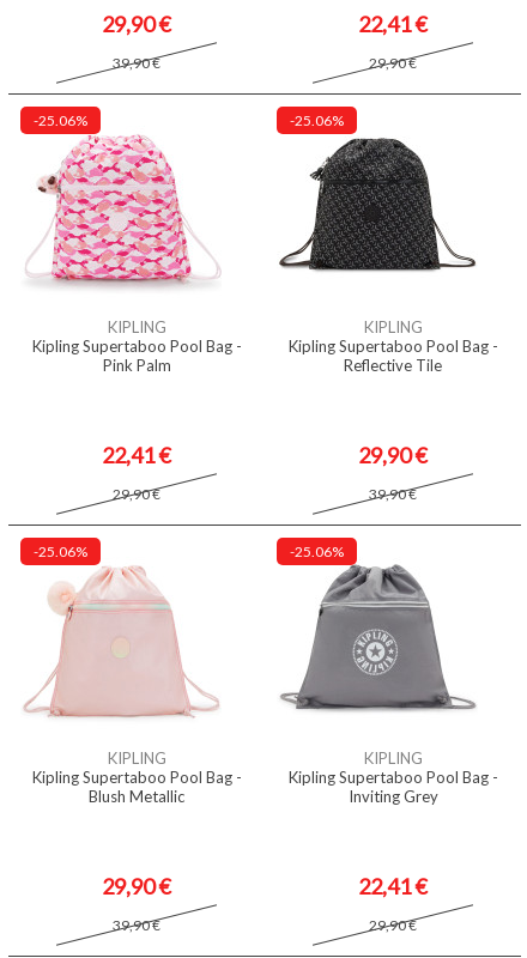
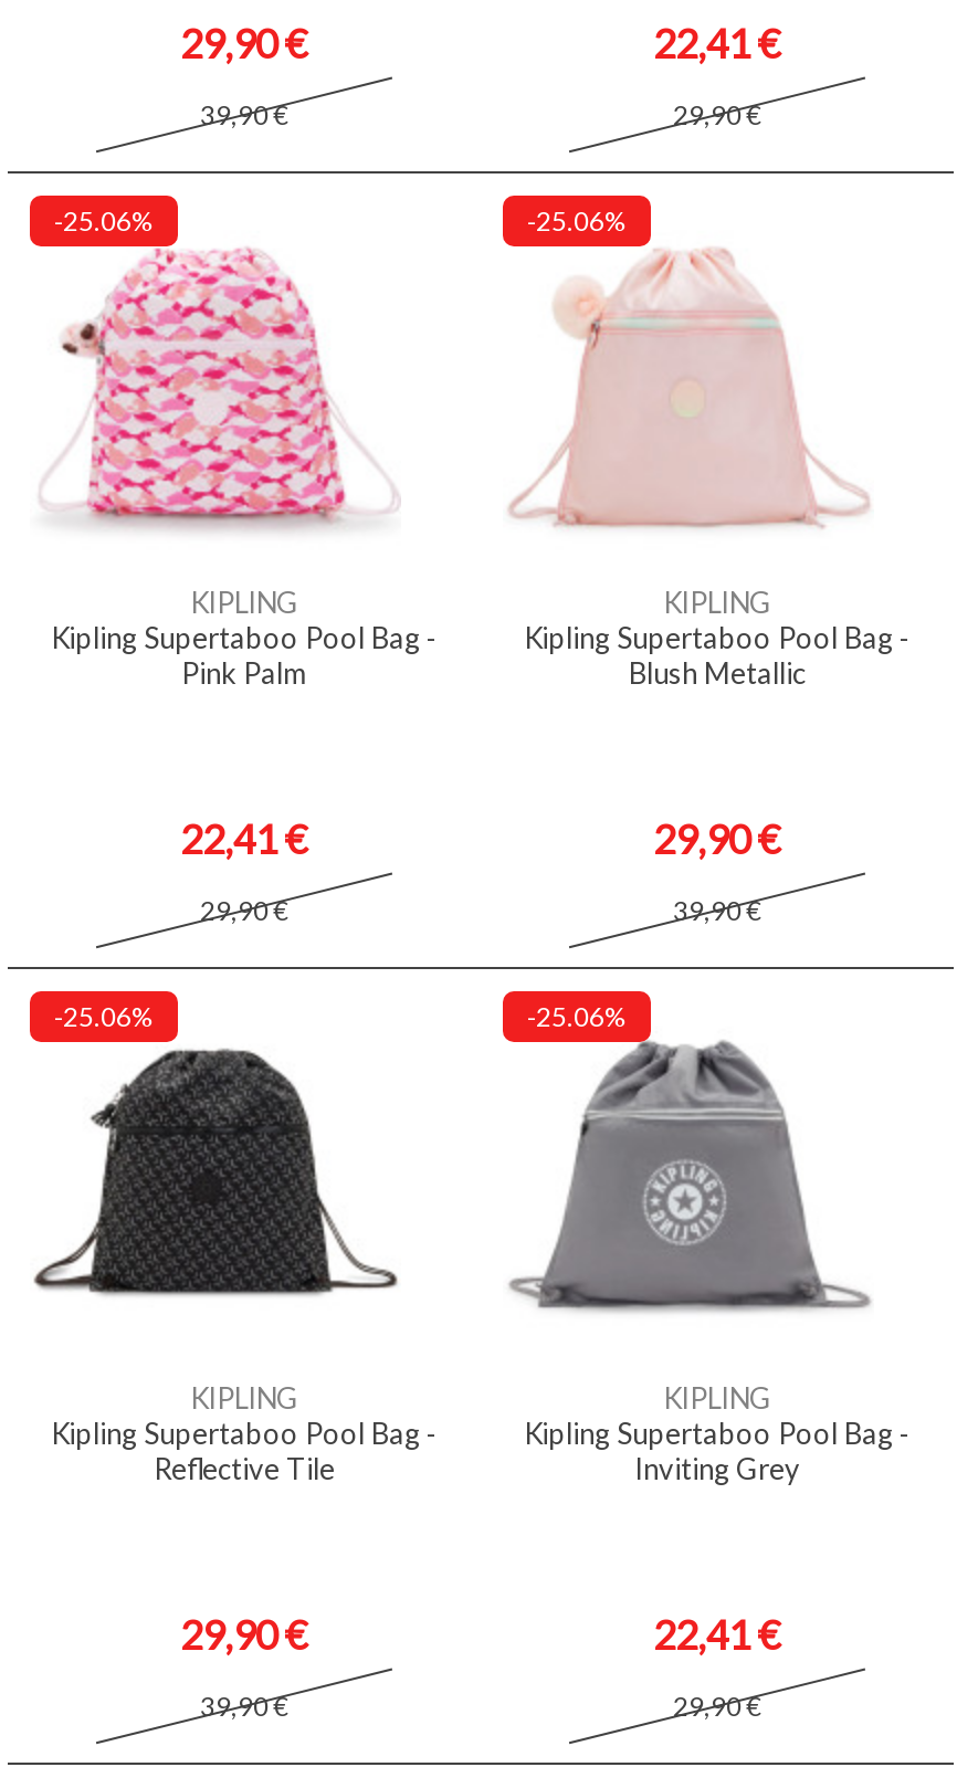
moved [278,137,477,286] -> [32,1046,399,1323]: [image]
moved [344,356,442,375] -> [154,1451,335,1486]: Reflective Tile
moved [23,566,219,718] -> [507,249,870,529]: [image]
moved [89,787,184,806] -> [629,655,806,691]: Blush Metallic

